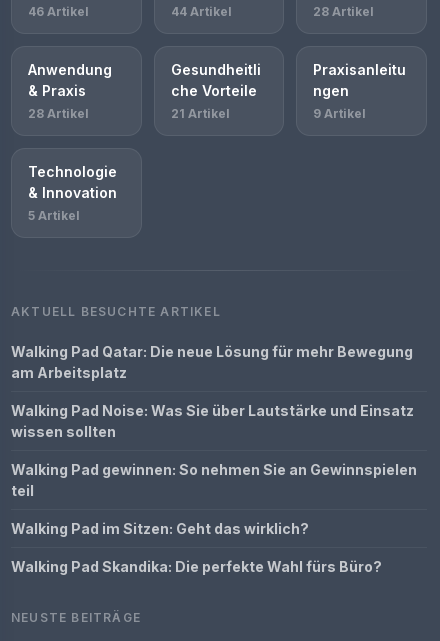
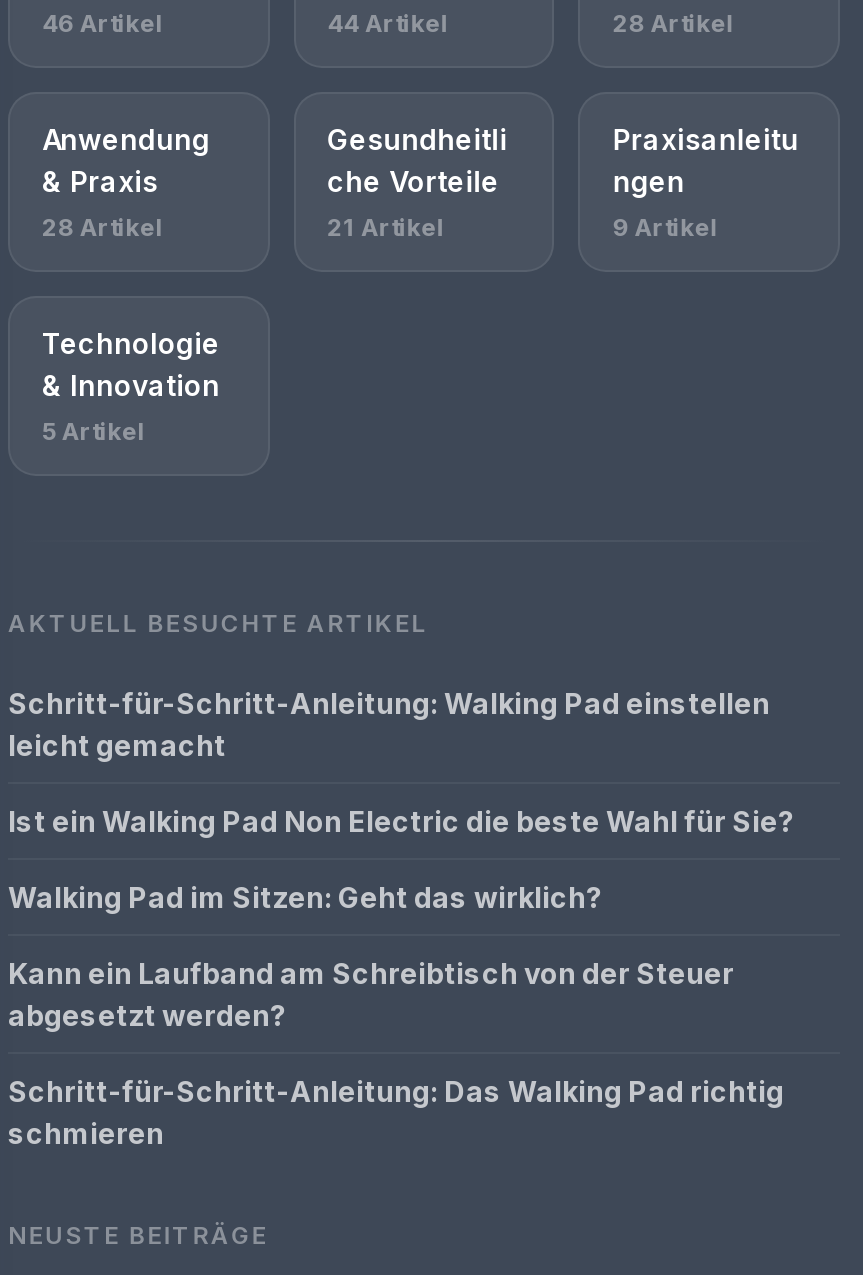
[11,343,417,499] Walking Pad Qatar: Die neue Lösung für mehr Bewegung | am Arbeitsplatz | Walking Pad Noise: Was Sie über Lautstärke und Einsatz | wissen sollten | Walking Pad gewinnen: So nehmen Sie an Gewinnspielen | teil -> [8,686,796,838] Schritt-für-Schritt-Anleitung: Walking Pad einstellen | leicht gemacht | Ist ein Walking Pad Non Electric die beste Wahl für Sie?
moved [11,520,309,537] -> [8,880,604,914]: Walking Pad im Sitzen: Geht das wirklich?
[11,558,382,575] Walking Pad Skandika: Die perfekte Wahl fürs Büro? -> [8,956,784,1150] Kann ein Laufband am Schreibtisch von der Steuer | abgesetzt werden? | Schritt-für-Schritt-Anleitung: Das Walking Pad richtig | schmieren

